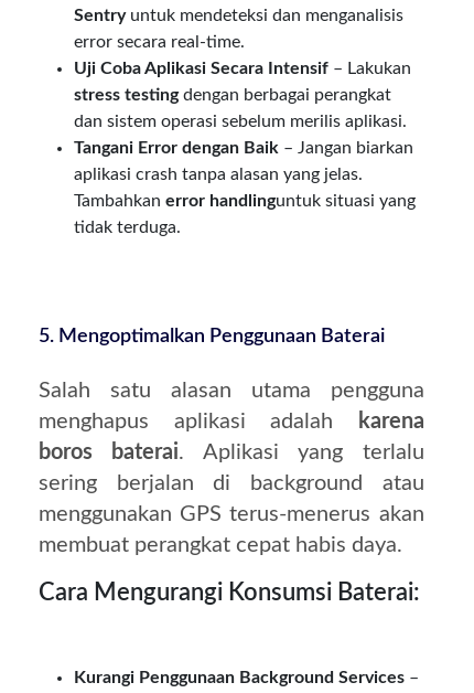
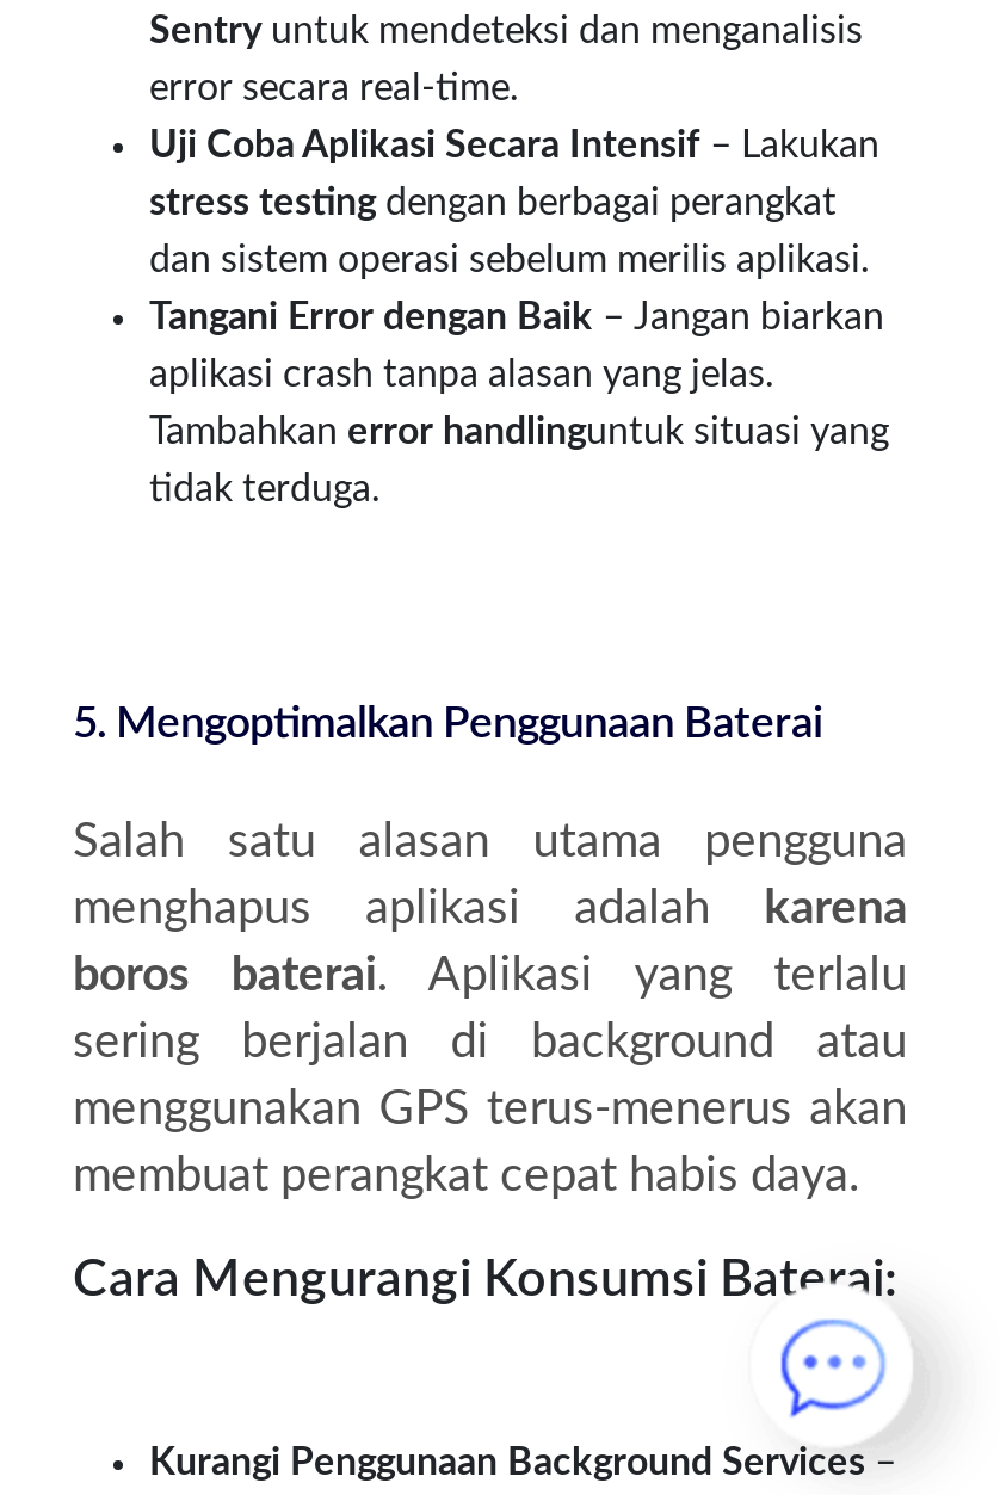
none -> [779,1312,951,1456] [image]

